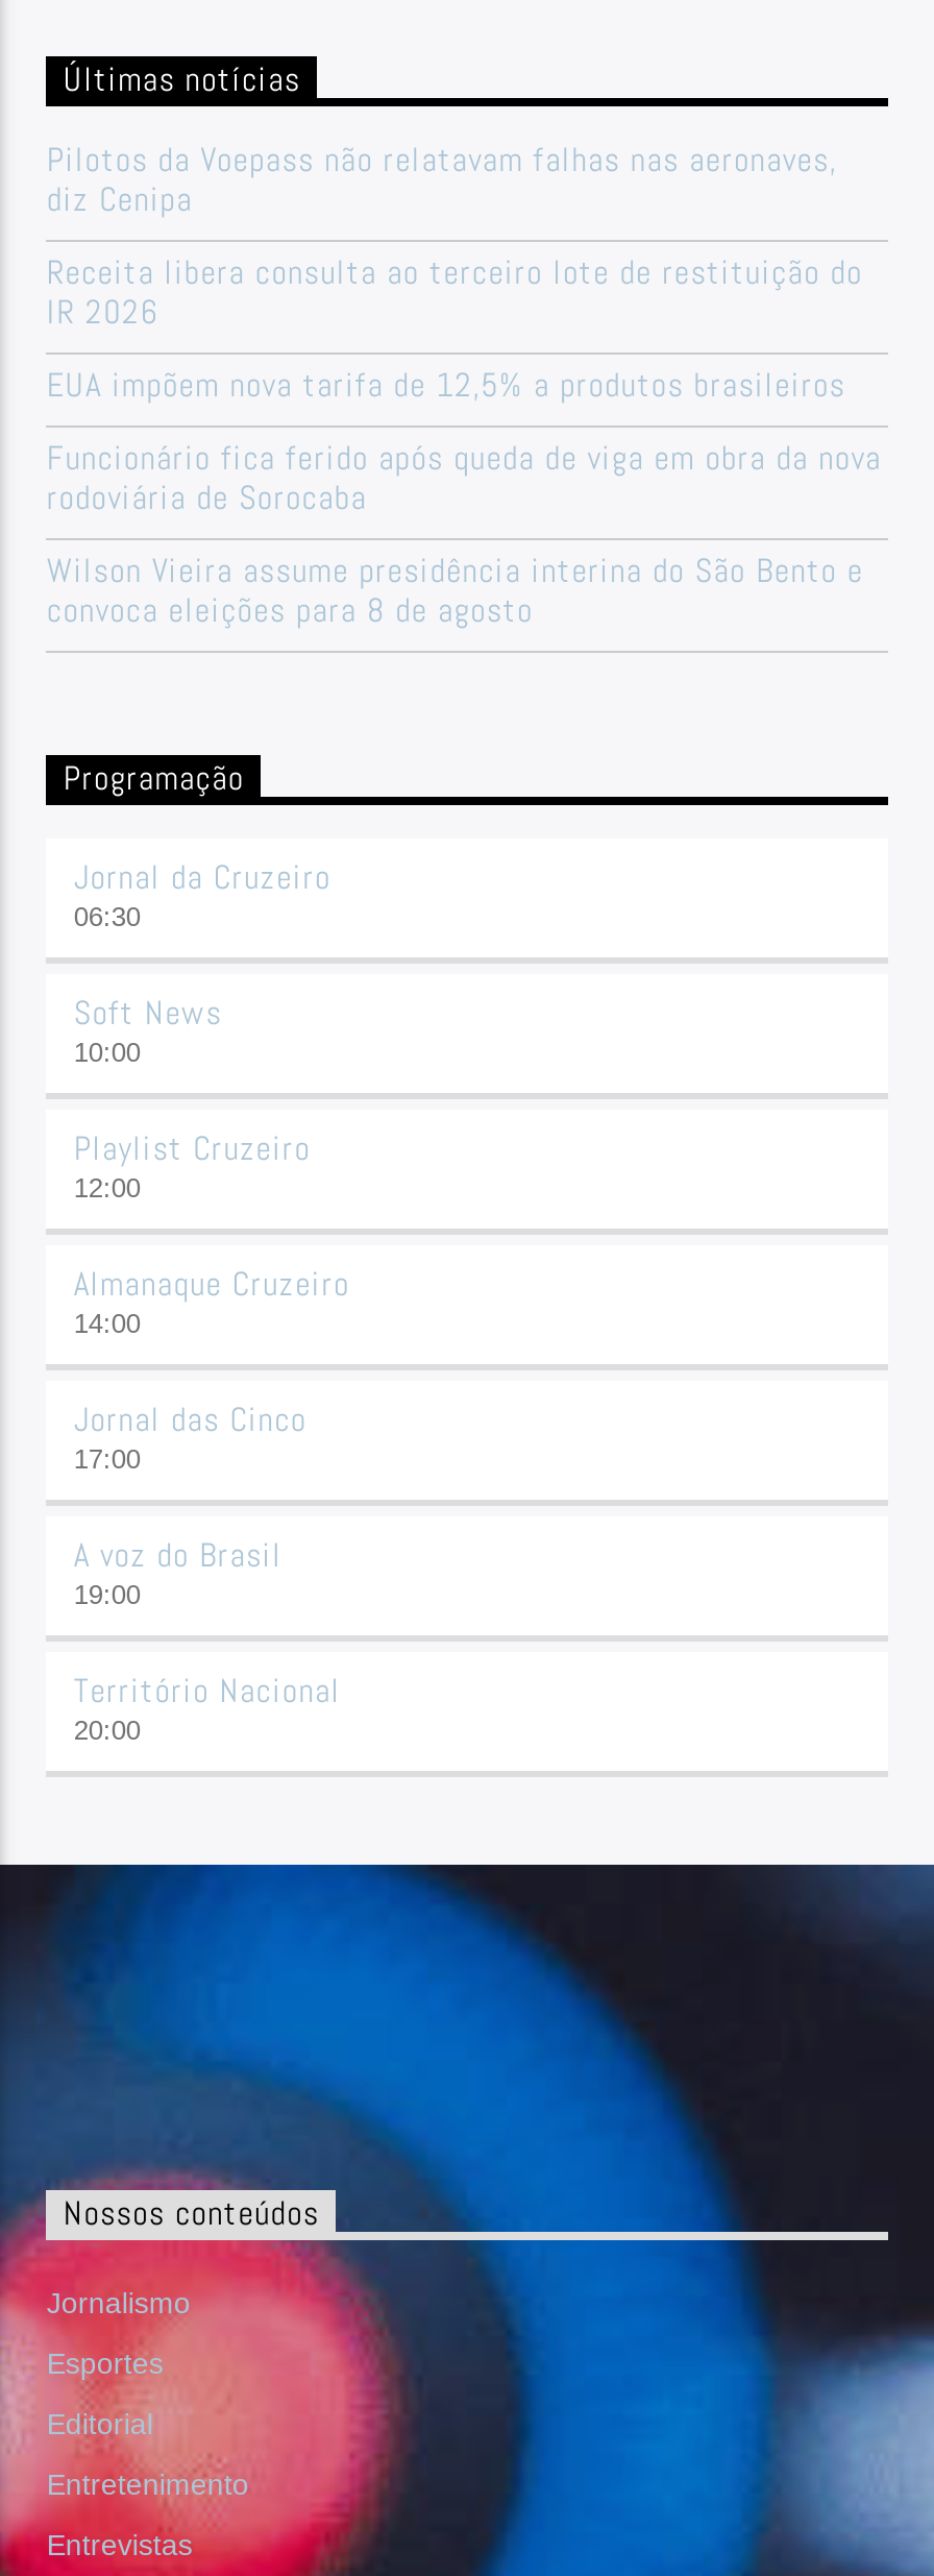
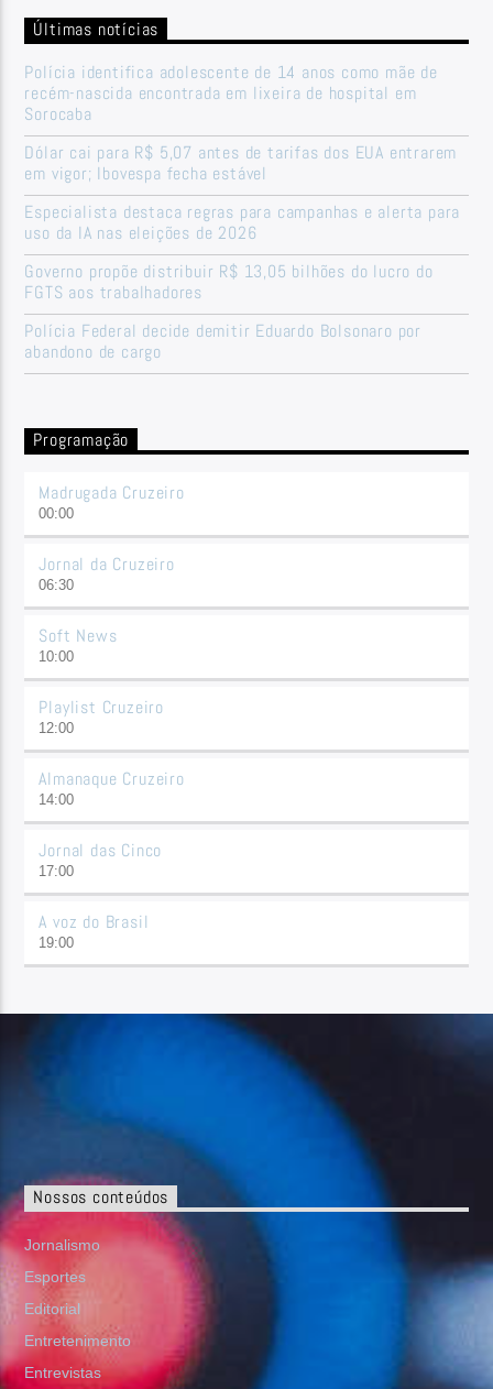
[47,137,837,220] Pilotos da Voepass não relatavam falhas nas aeronaves, | diz Cenipa -> [25,60,438,125] Polícia identifica adolescente de 14 anos como mãe de | recém-nascida encontrada em lixeira de hospital em | Sorocaba
[47,249,863,333] Receita libera consulta ao terceiro lote de restituição do | IR 2026 -> [25,140,457,184] Dólar cai para R$ 5,07 antes de tarifas dos EUA entrarem | em vigor; Ibovespa fecha estável
[47,362,846,406] EUA impõem nova tarifa de 12,5% a produtos brasileiros -> [25,200,460,244] Especialista destaca regras para campanhas e alerta para | uso da IA nas eleições de 2026
[47,435,881,519] Funcionário fica ferido após queda de viga em obra da nova | rodoviária de Sorocaba -> [25,259,433,303] Governo propõe distribuir R$ 13,05 bilhões do lucro do | FGTS aos trabalhadores
[47,548,864,631] Wilson Vieira assume presidência interina do São Bento e | convoca eleições para 8 de agosto -> [25,319,421,363] Polícia Federal decide demitir Eduardo Bolsonaro por | abandono de cargo
none -> [39,481,185,522] Madrugada Cruzeiro | 00:00
moved [74,855,350,1610] -> [39,552,185,951]: Jornal da Cruzeiro | 06:30 | Soft News | ... | A voz do Brasil | 19:00
[74,1668,341,1746] Território Nacional | 20:00 -> none

